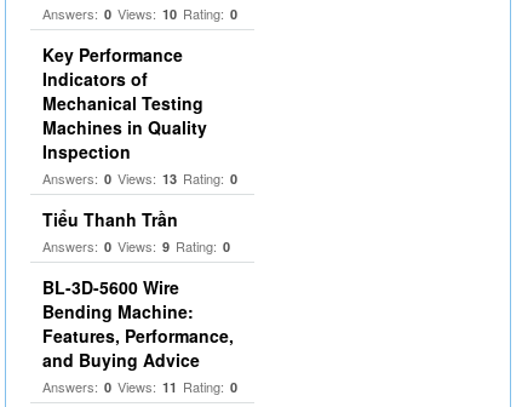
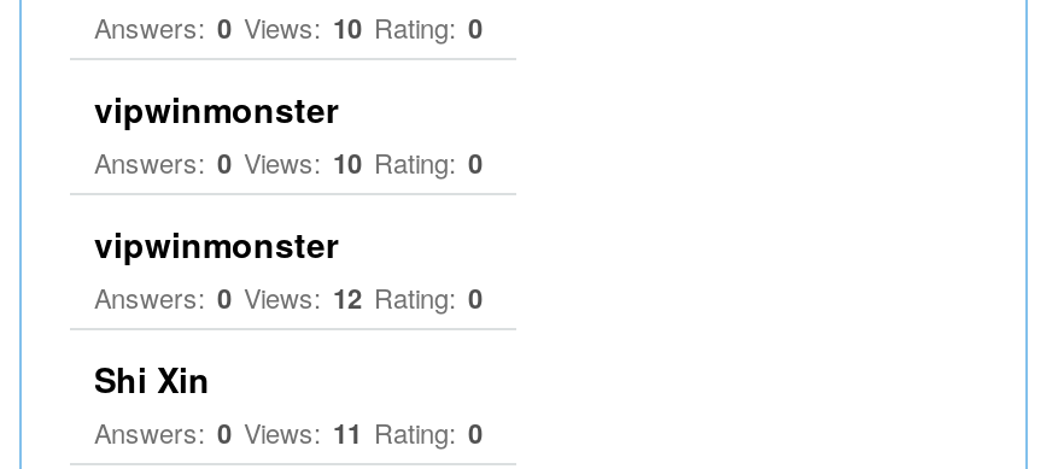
[42,42,237,188] Key Performance | Indicators of | Mechanical Testing | Machines in Quality | Inspection | Answers: 0 Views: 13 Rating: 0 -> [94,84,483,181] vipwinmonster | Answers: 0 Views: 10 Rating: 0
[42,207,230,256] Tiểu Thanh Trần | Answers: 0 Views: 9 Rating: 0 -> [94,219,483,316] vipwinmonster | Answers: 0 Views: 12 Rating: 0
[42,275,234,372] BL-3D-5600 Wire | Bending Machine: | Features, Performance, | and Buying Advice -> [94,354,210,403] Shi Xin

